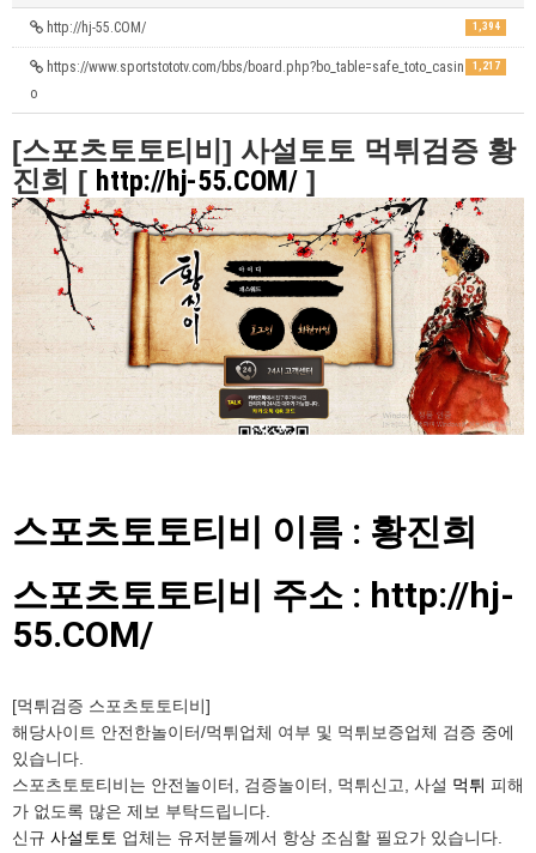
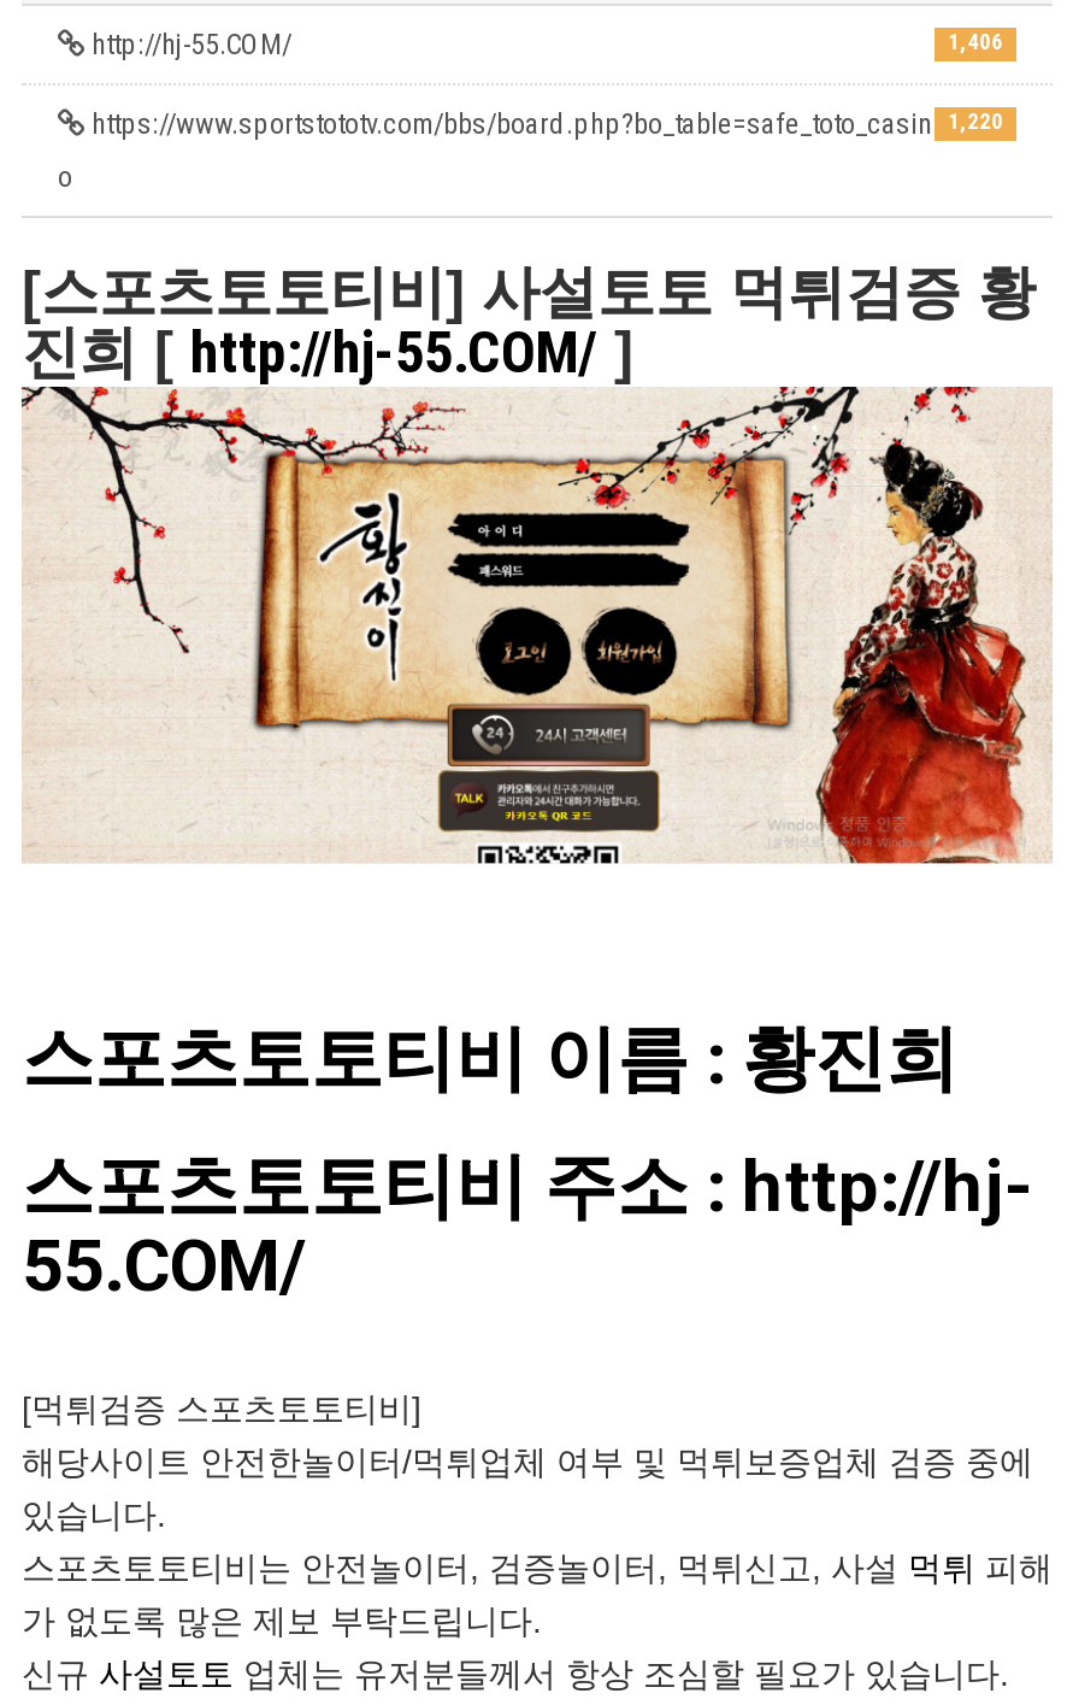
[472,20,500,32] 1,394 -> [948,30,1003,54] 1,406
[43,59,500,76] https://www.sportstototv.com/bbs/board.php?bo_table=safe_toto_casin 1,217 -> [84,108,1003,142] https://www.sportstototv.com/bbs/board.php?bo_table=safe_toto_casin 1,220

